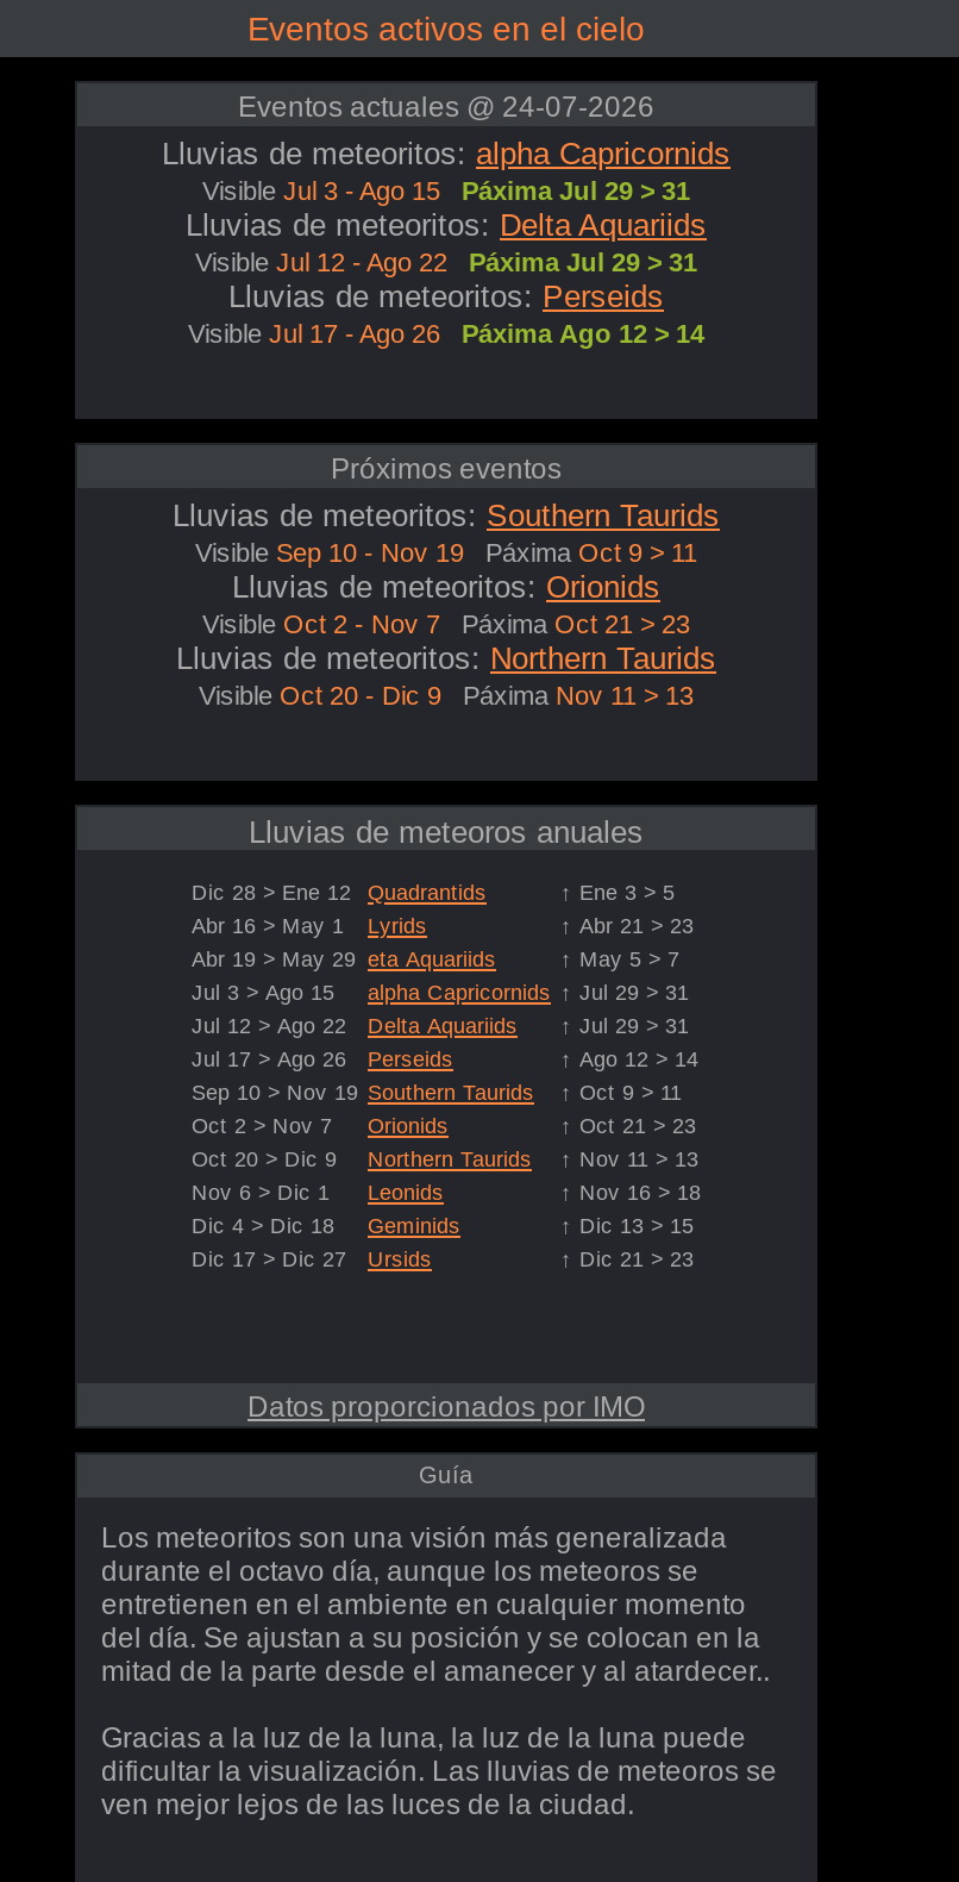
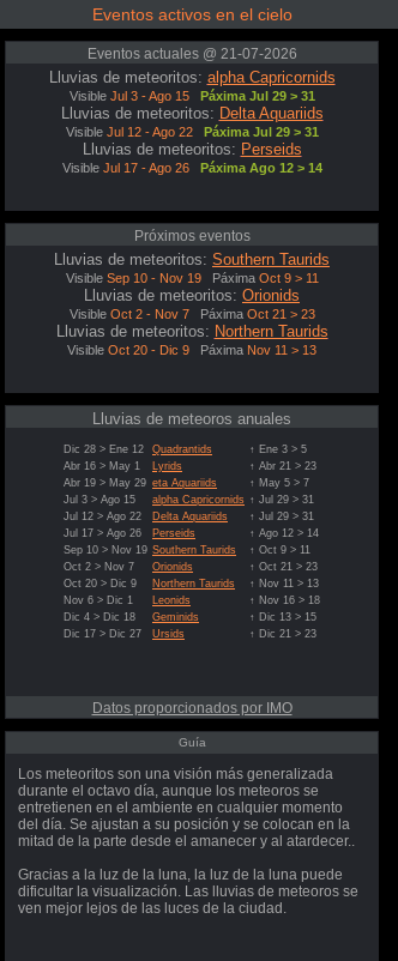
[238,90,654,124] Eventos actuales @ 24-07-2026 -> [87,46,297,62] Eventos actuales @ 21-07-2026

